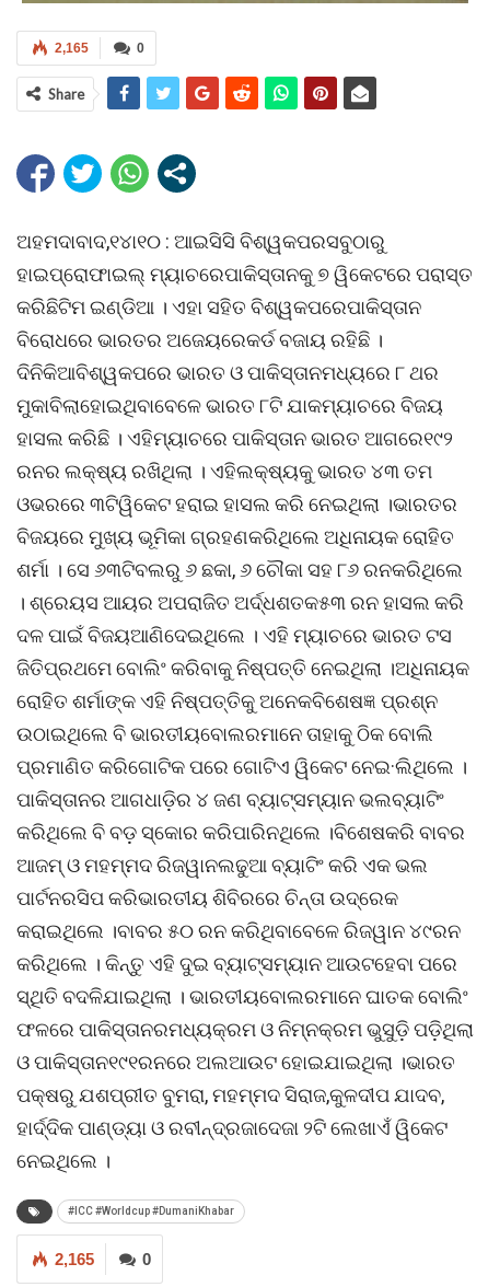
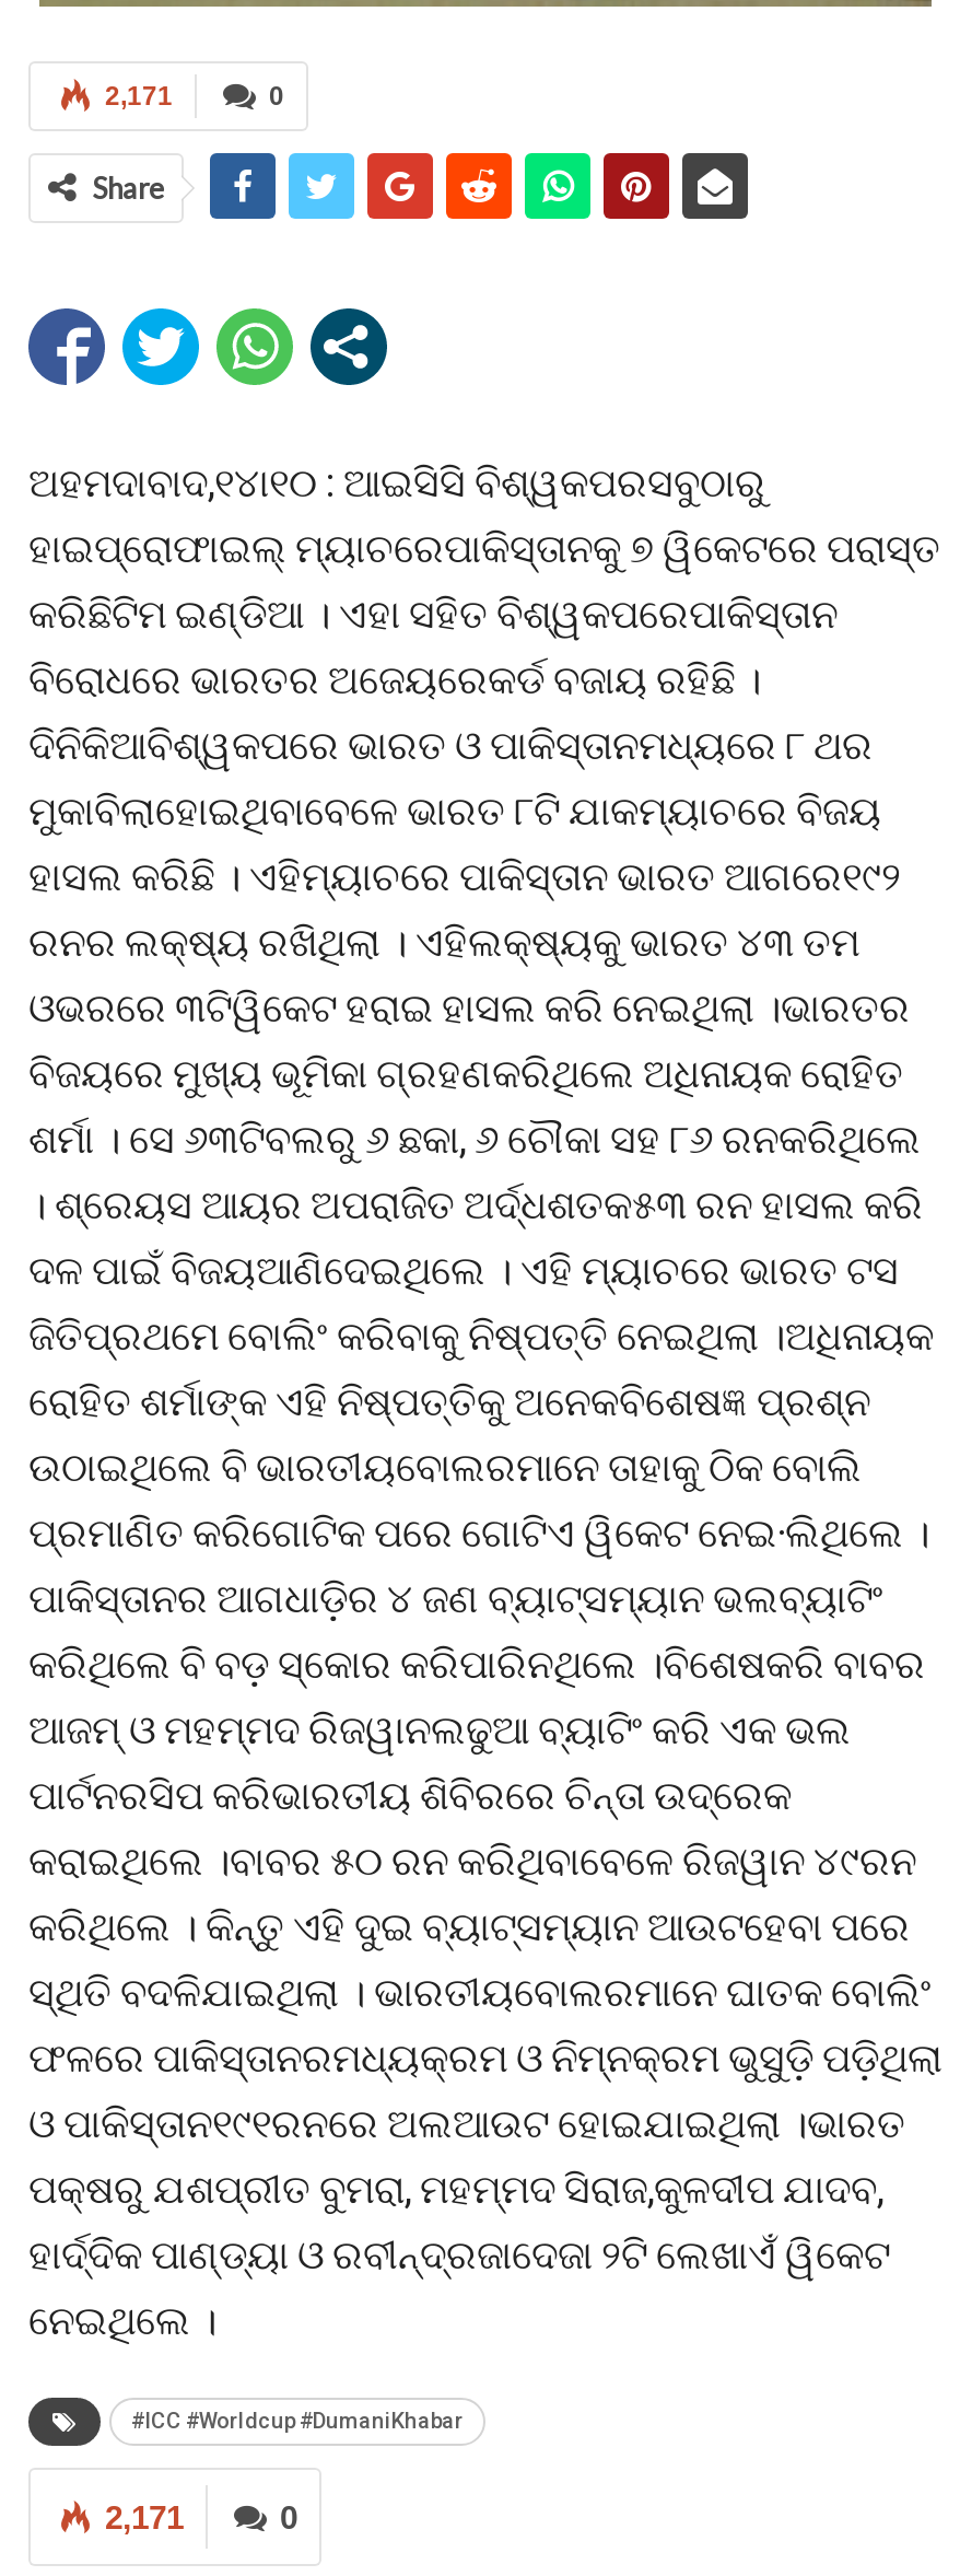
[55,40,89,56] 2,165 -> [105,81,173,112] 2,171
[55,1250,94,1268] 2,165 -> [105,2498,184,2536] 2,171

